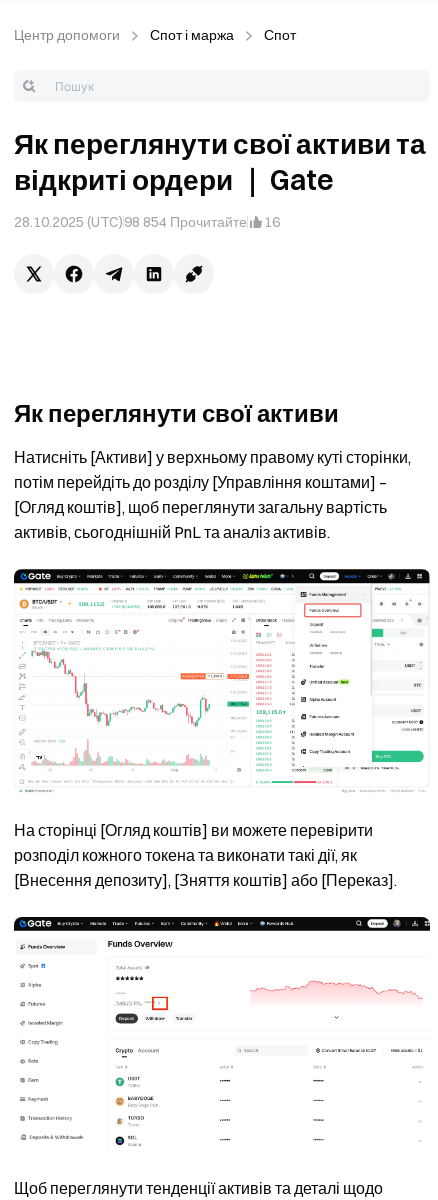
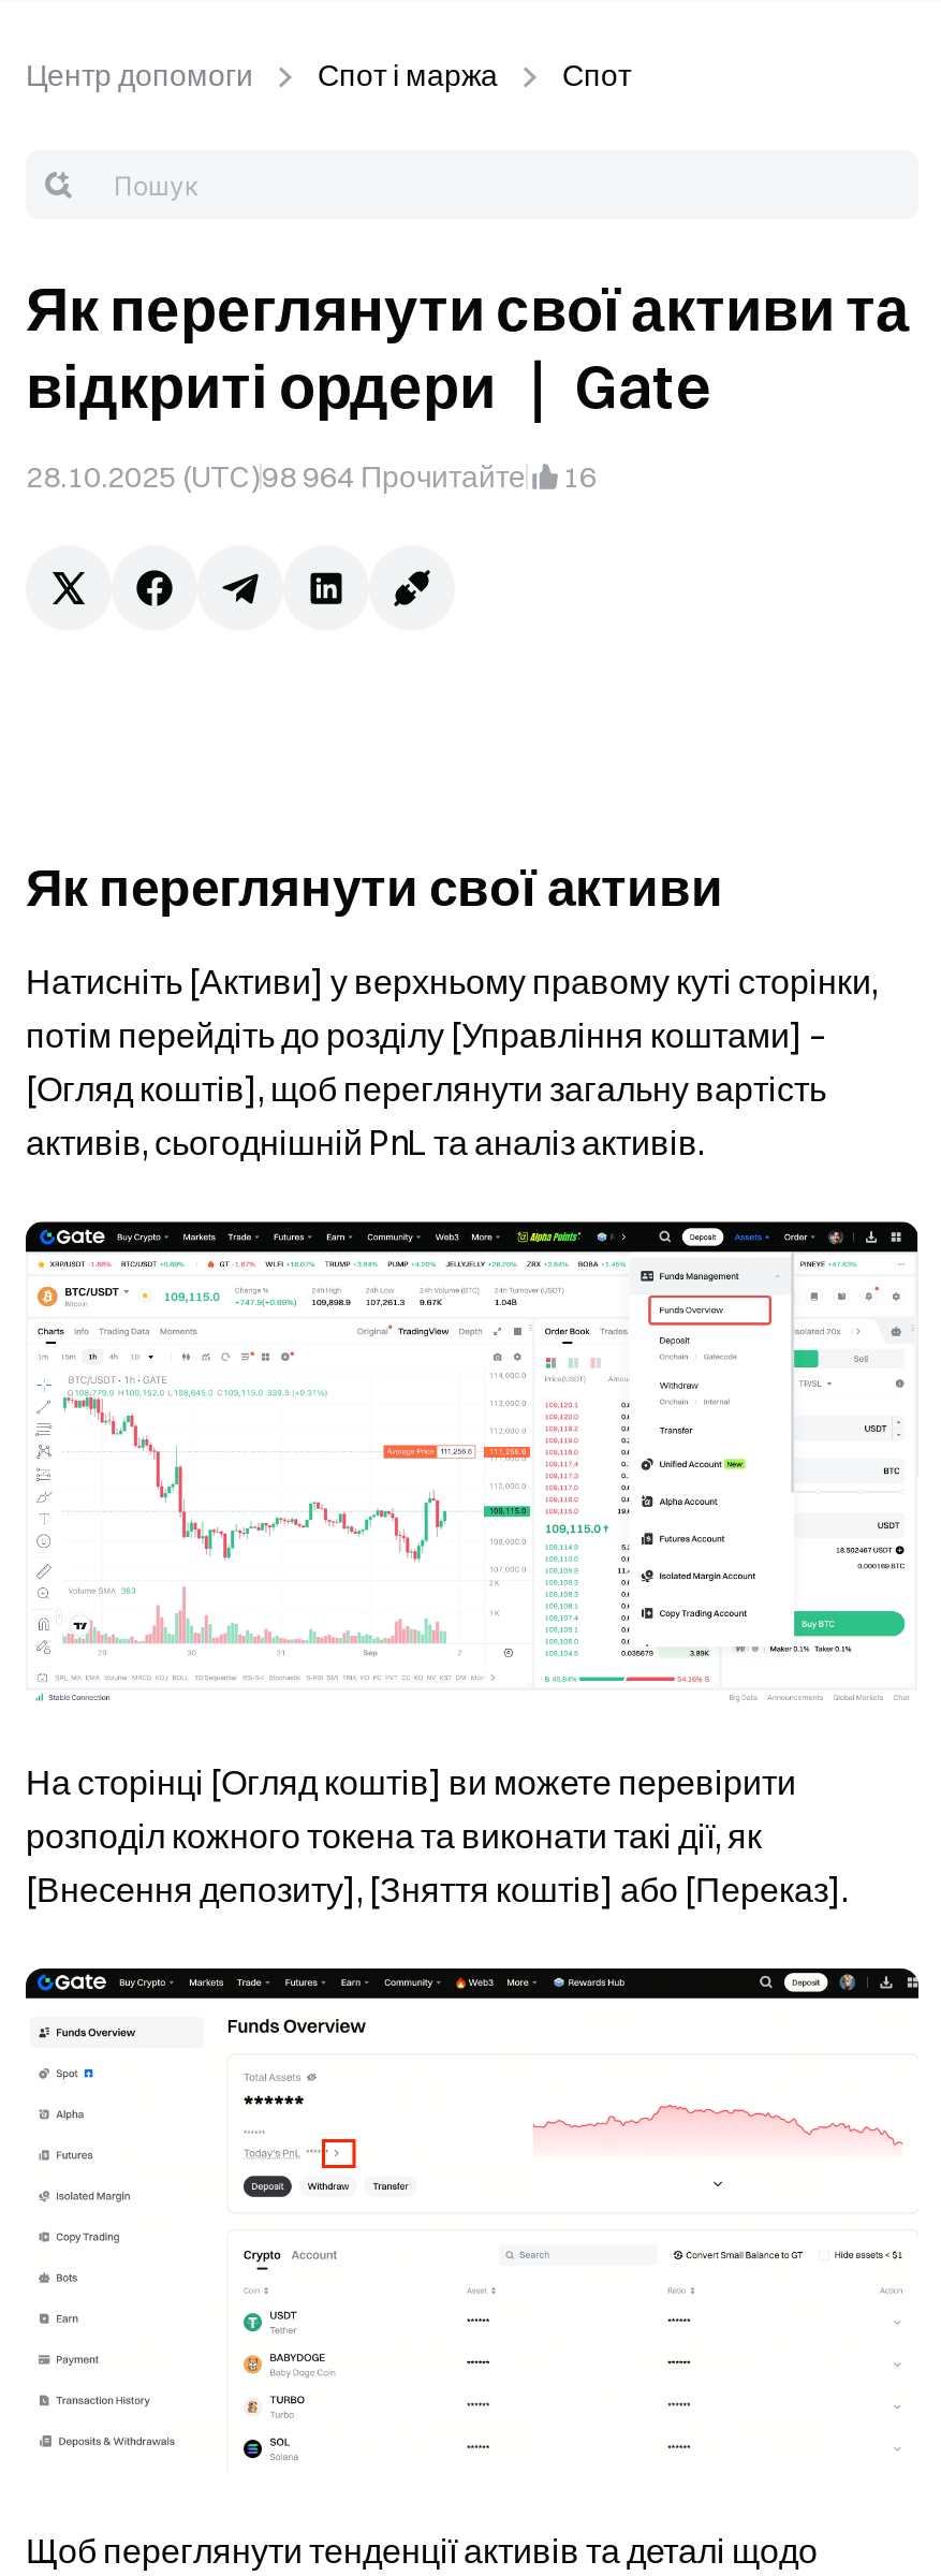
[14,213,247,231] 28.10.2025 (UTC)98 854 Прочитайте -> [26,457,526,496] 28.10.2025 (UTC)98 964 Прочитайте

